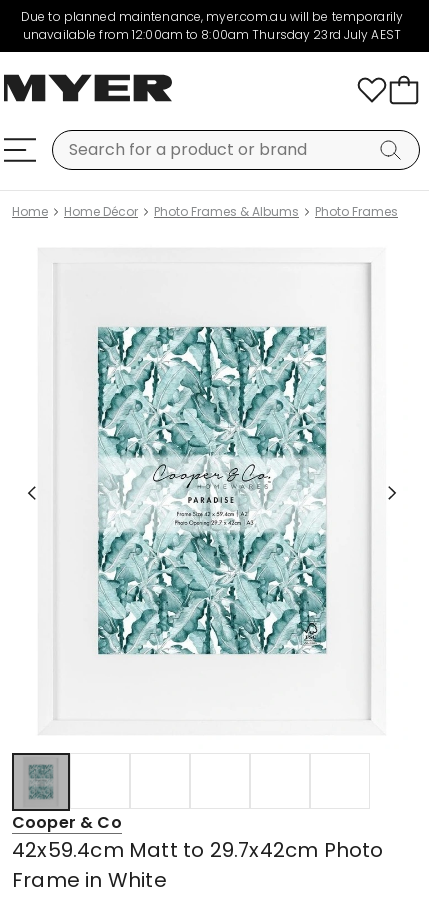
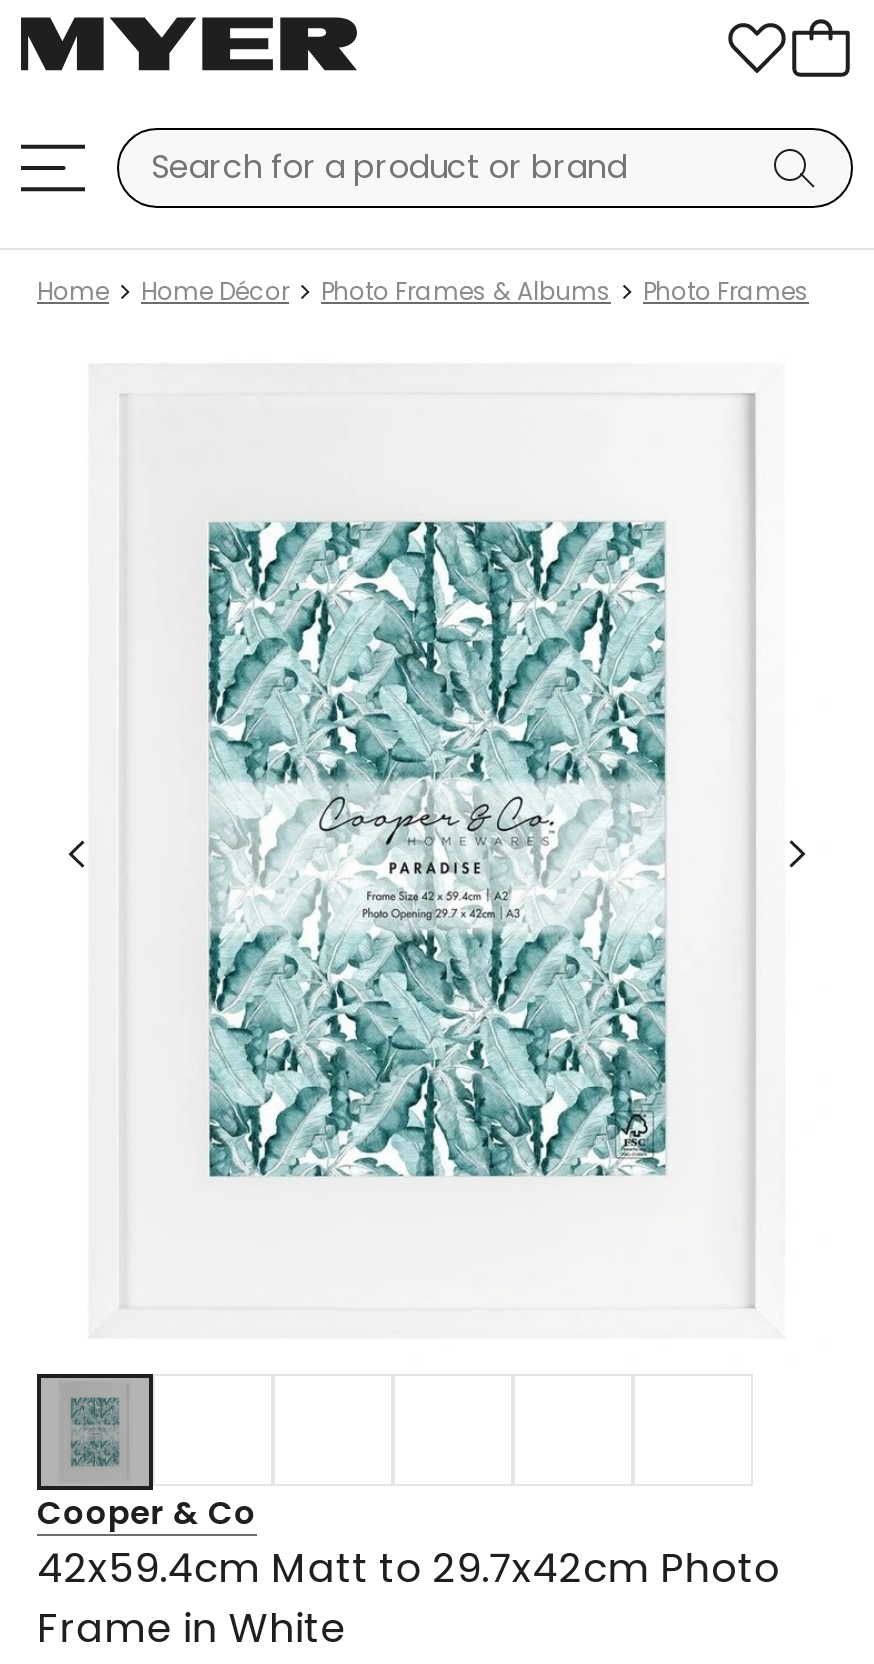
[21,8,403,43] Due to planned maintenance, myer.com.au will be temporarily | unavailable from 12:00am to 8:00am Thursday 23rd July AEST -> none

